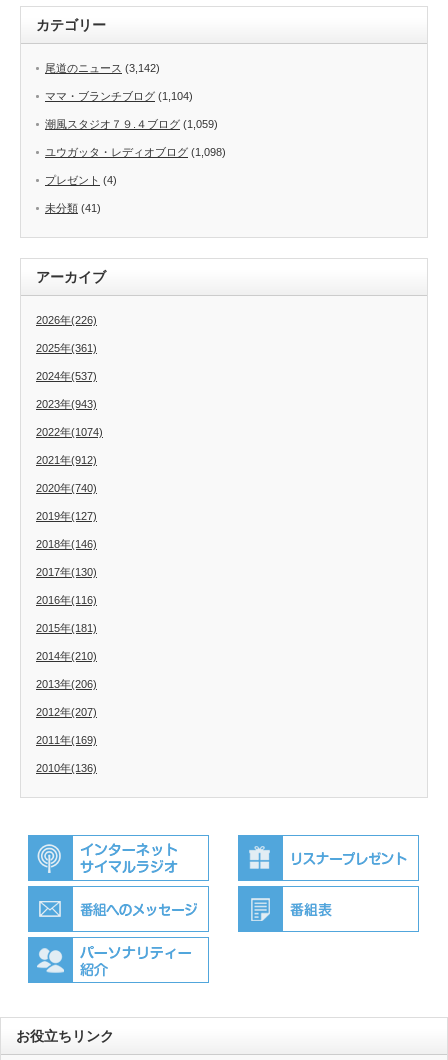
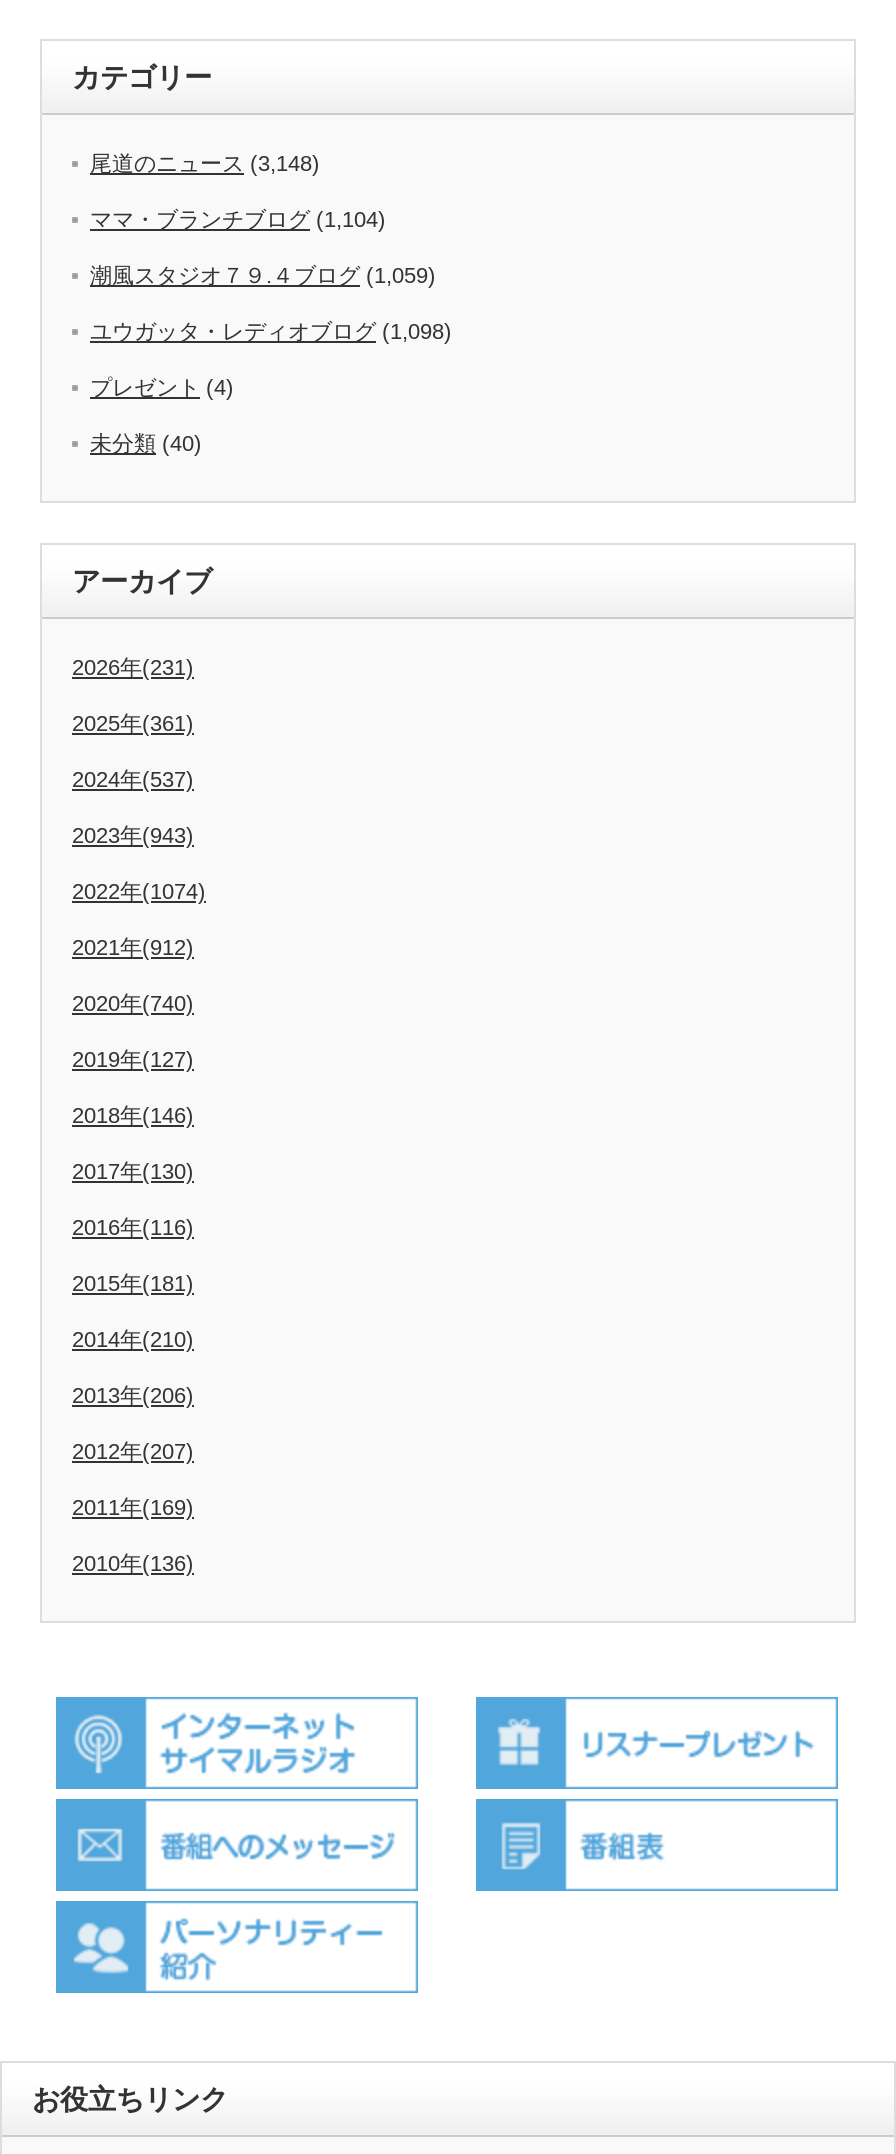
[45,62,160,74] 尾道のニュース(3,142) -> [90,152,320,176] 尾道のニュース(3,148)
[45,202,101,214] 未分類(41) -> [90,432,202,456] 未分類(40)
[36,314,97,326] 2026年(226) -> [72,656,194,680] 2026年(231)

